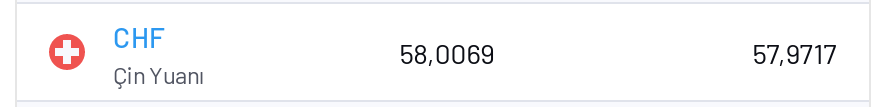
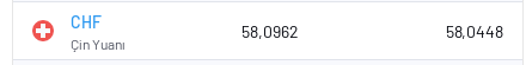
[399,35,494,69] 58,0069 -> [242,21,298,41] 58,0962
[752,35,837,69] 57,9717 -> [446,21,503,41] 58,0448

